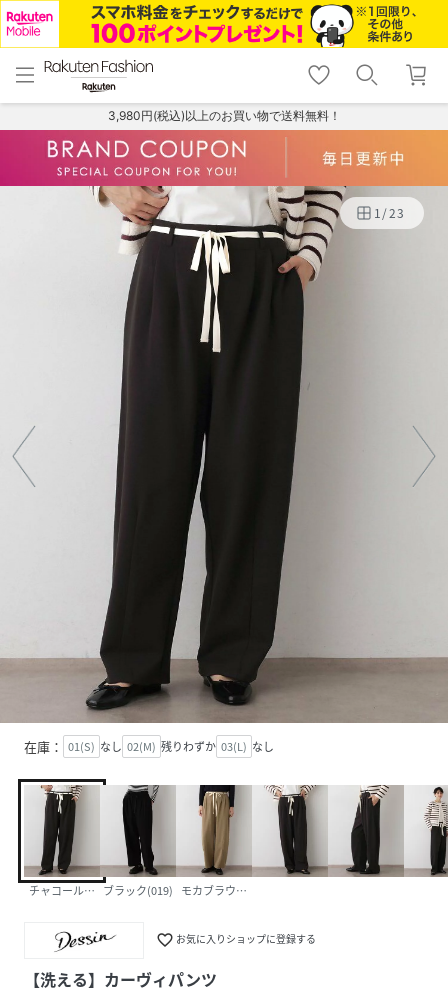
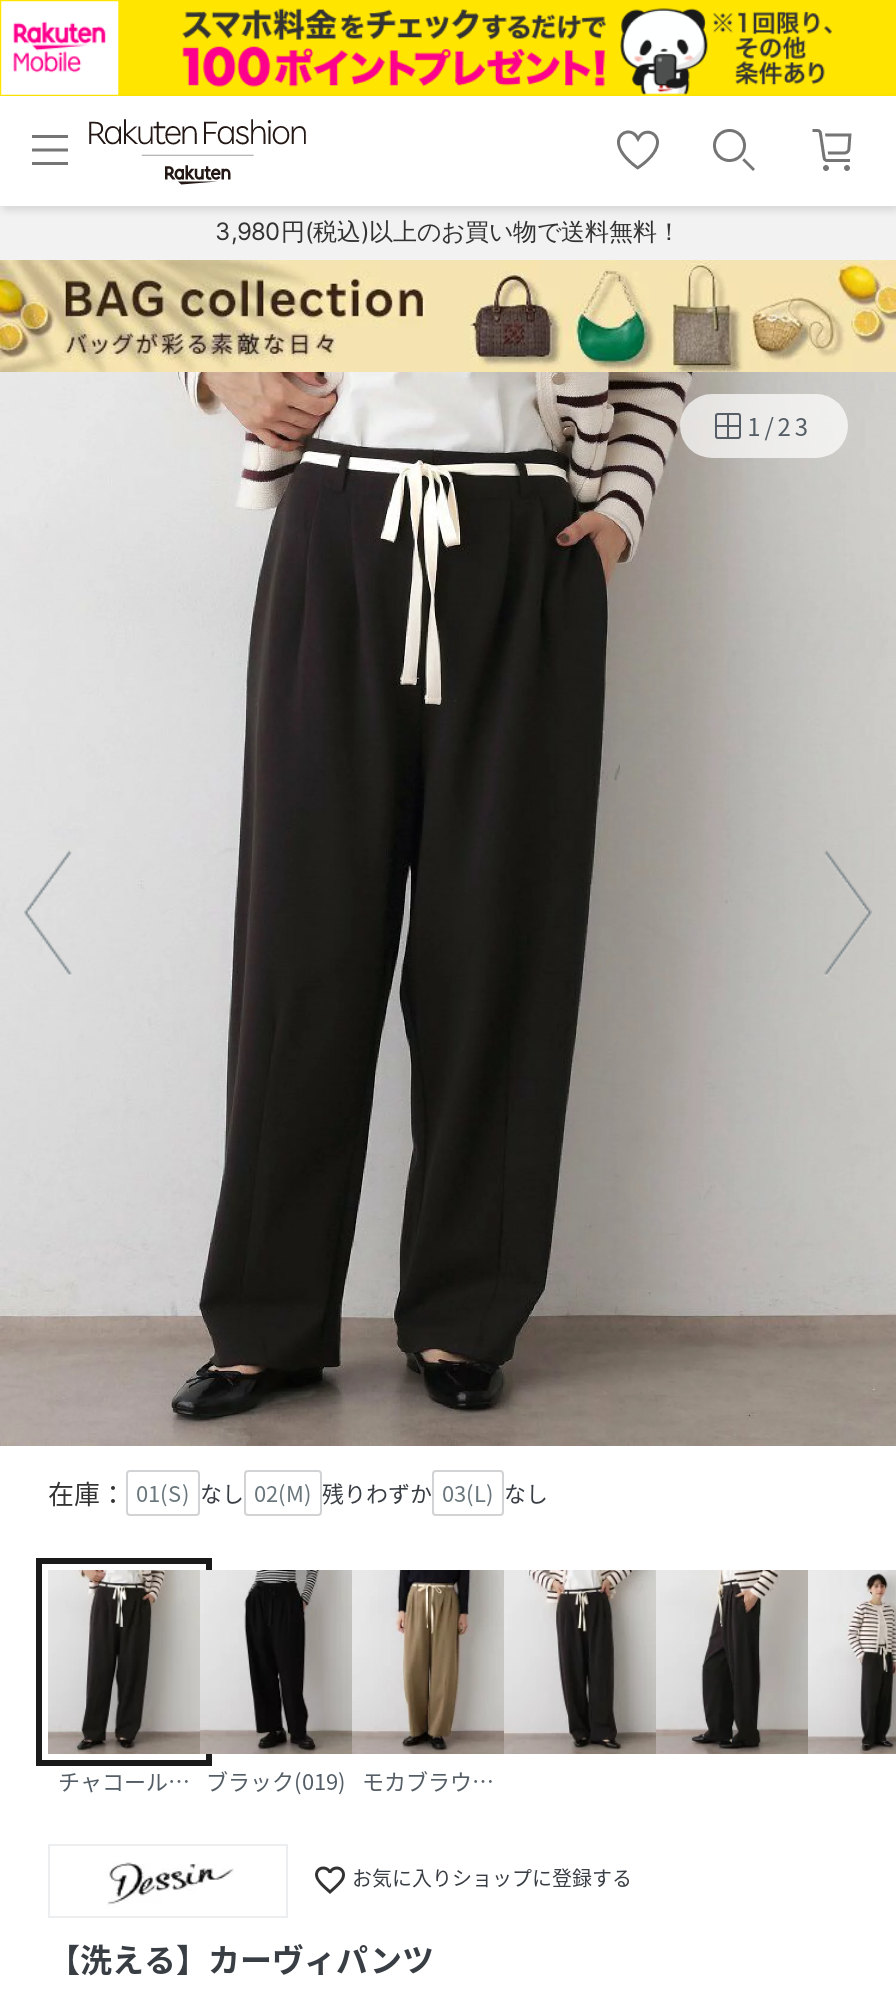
[3,129,445,187] [image] -> [6,260,890,374] [image]

